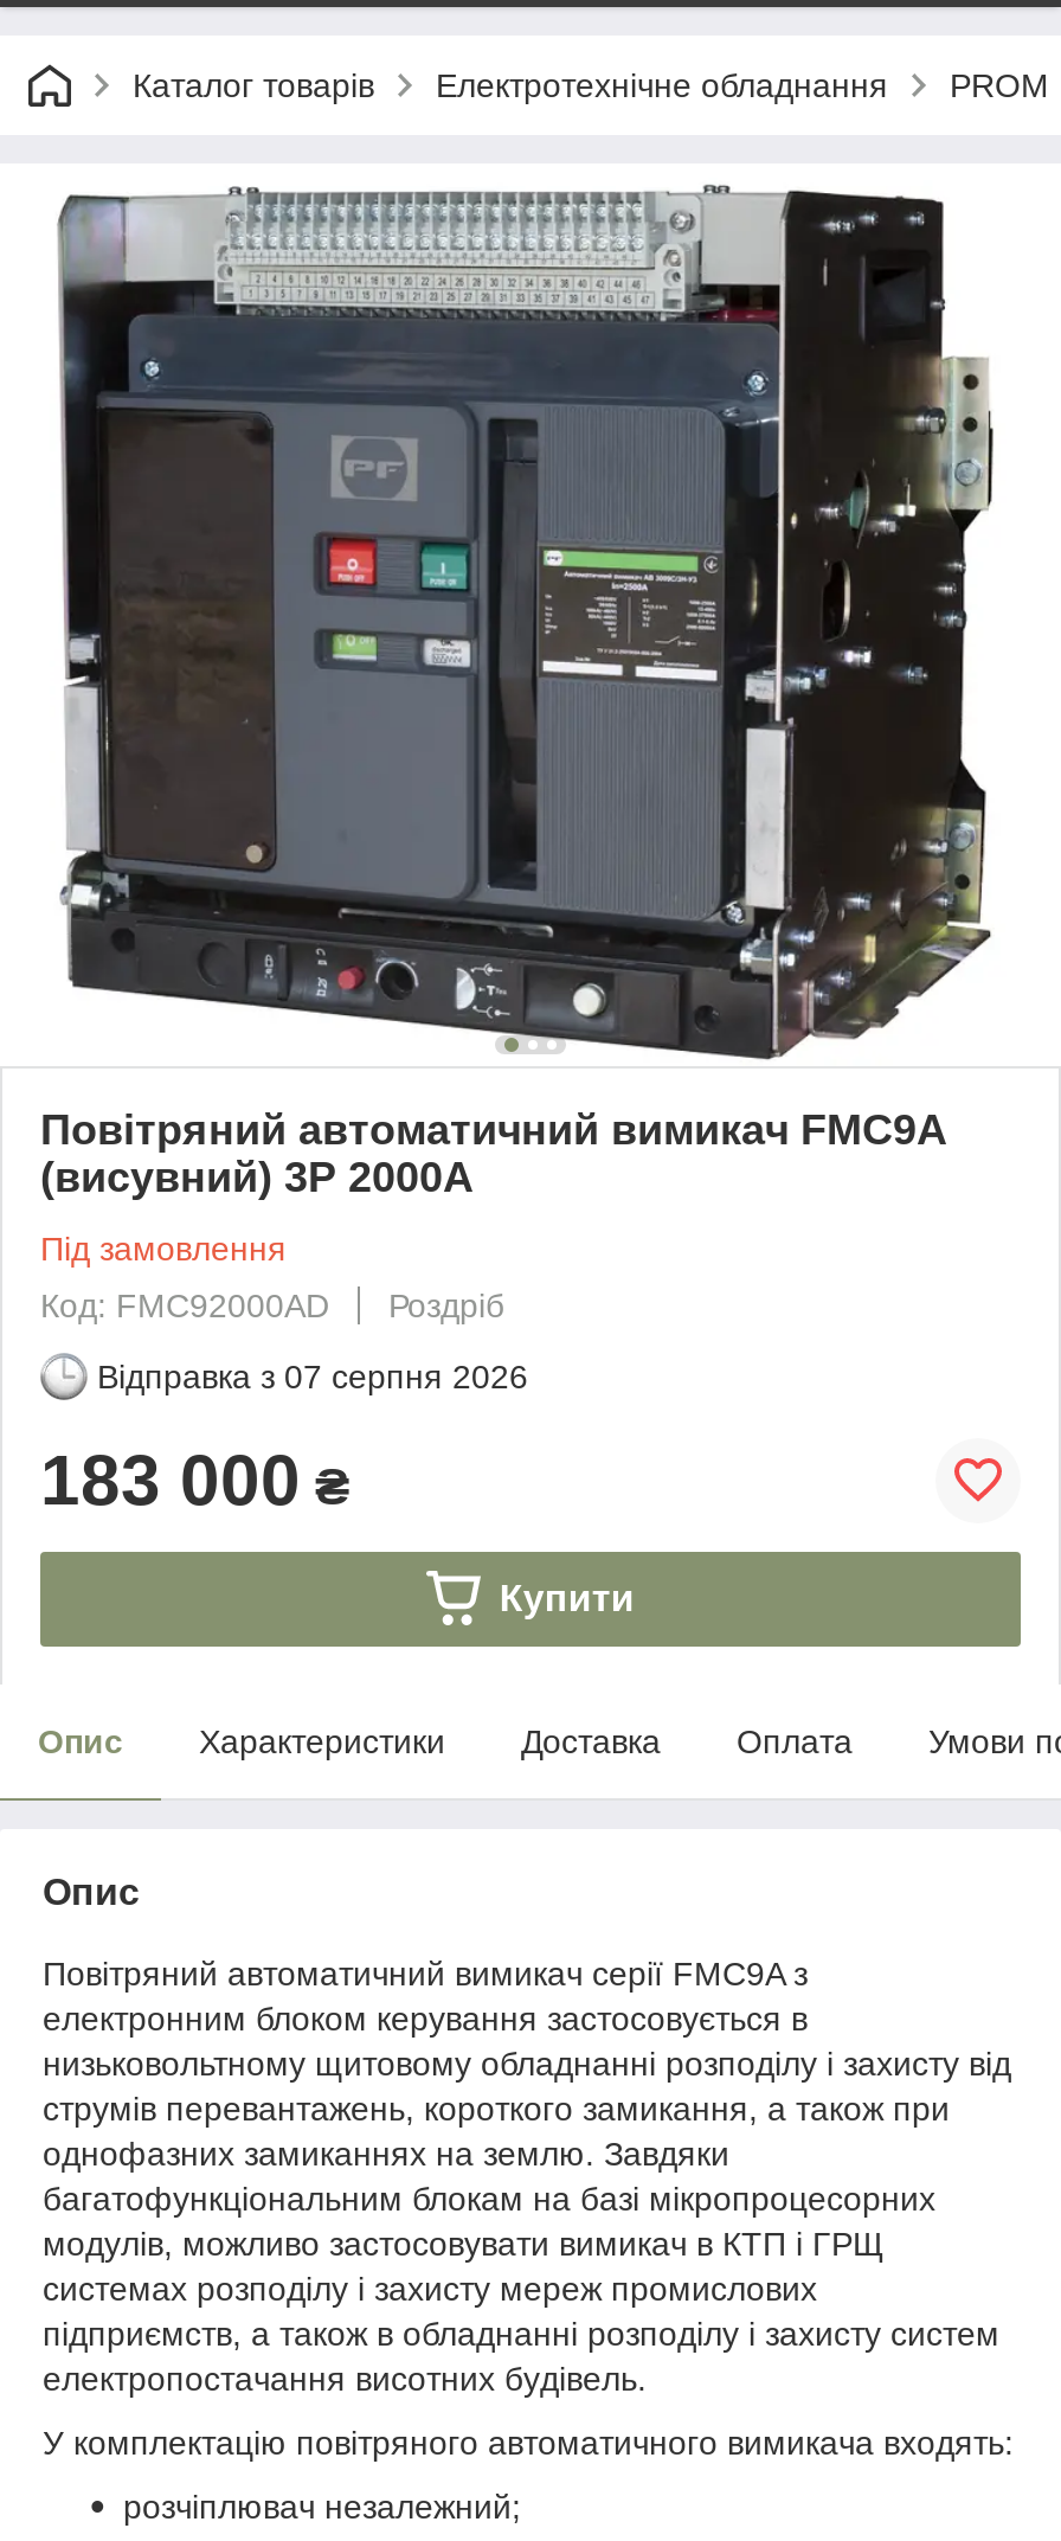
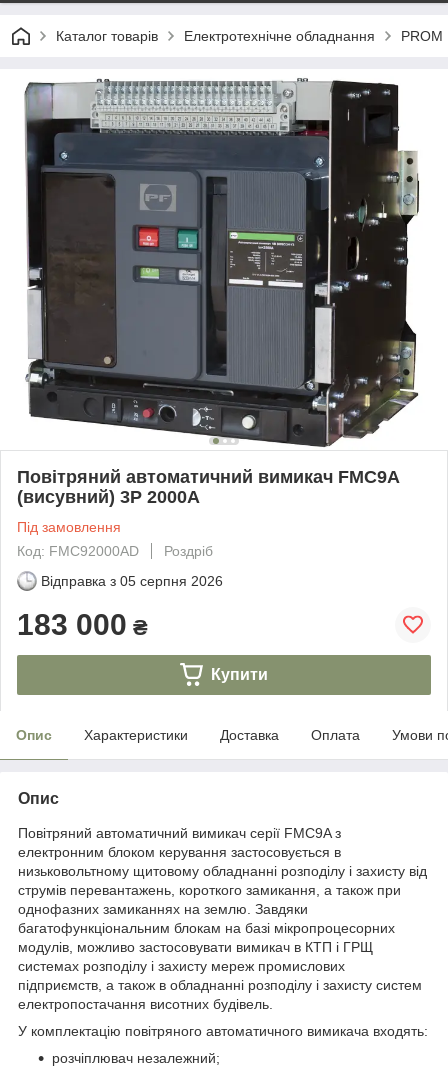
[97,1357,528,1395] Відправка з 07 серпня 2026 -> [41,573,223,589] Відправка з 05 серпня 2026

